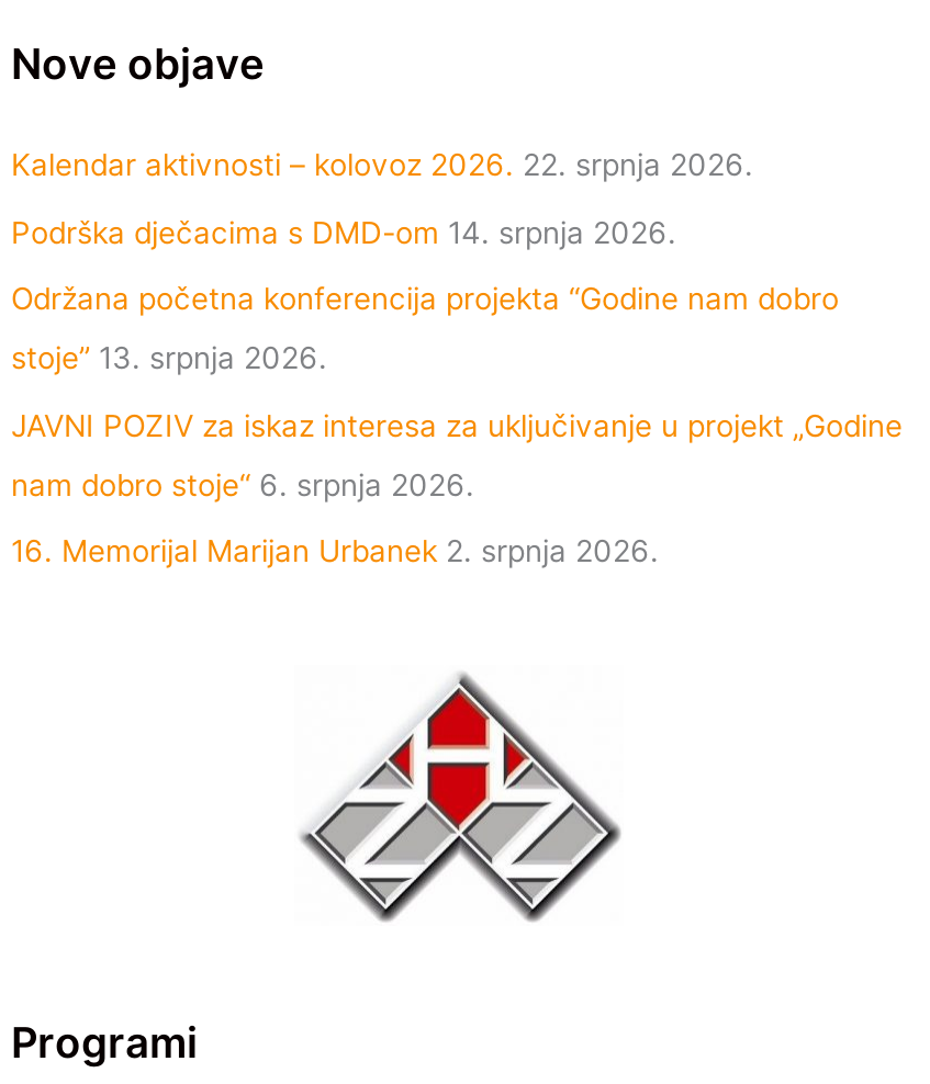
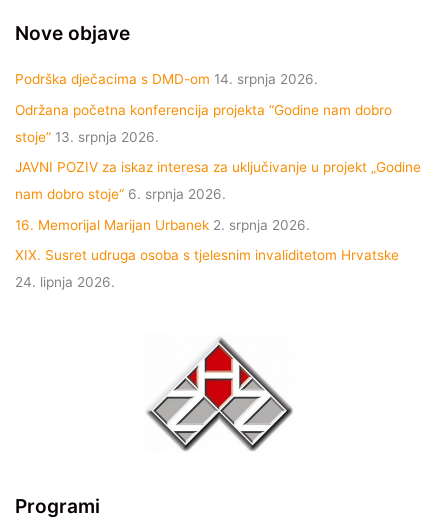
[11,148,753,183] Kalendar aktivnosti – kolovoz 2026. 22. srpnja 2026. -> none
moved [11,215,903,569] -> [15,71,421,233]: Podrška dječacima s DMD-om 14. srpnja 2026. | Održana početna konferencija projekta “Godine nam dobro | stoje” 13. srpnja 2026. | JAVNI POZIV za iskaz interesa za uključivanje u projekt „Godine | nam dobro stoje“ 6. srpnja 2026. | 16. Memorijal Marijan Urbanek 2. srpnja 2026.
none -> [15,247,399,290] XIX. Susret udruga osoba s tjelesnim invaliditetom Hrvatske | 24. lipnja 2026.

